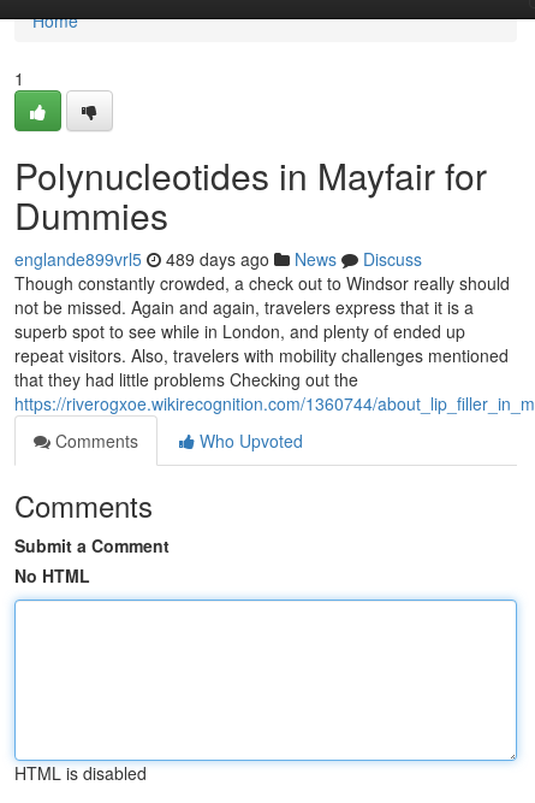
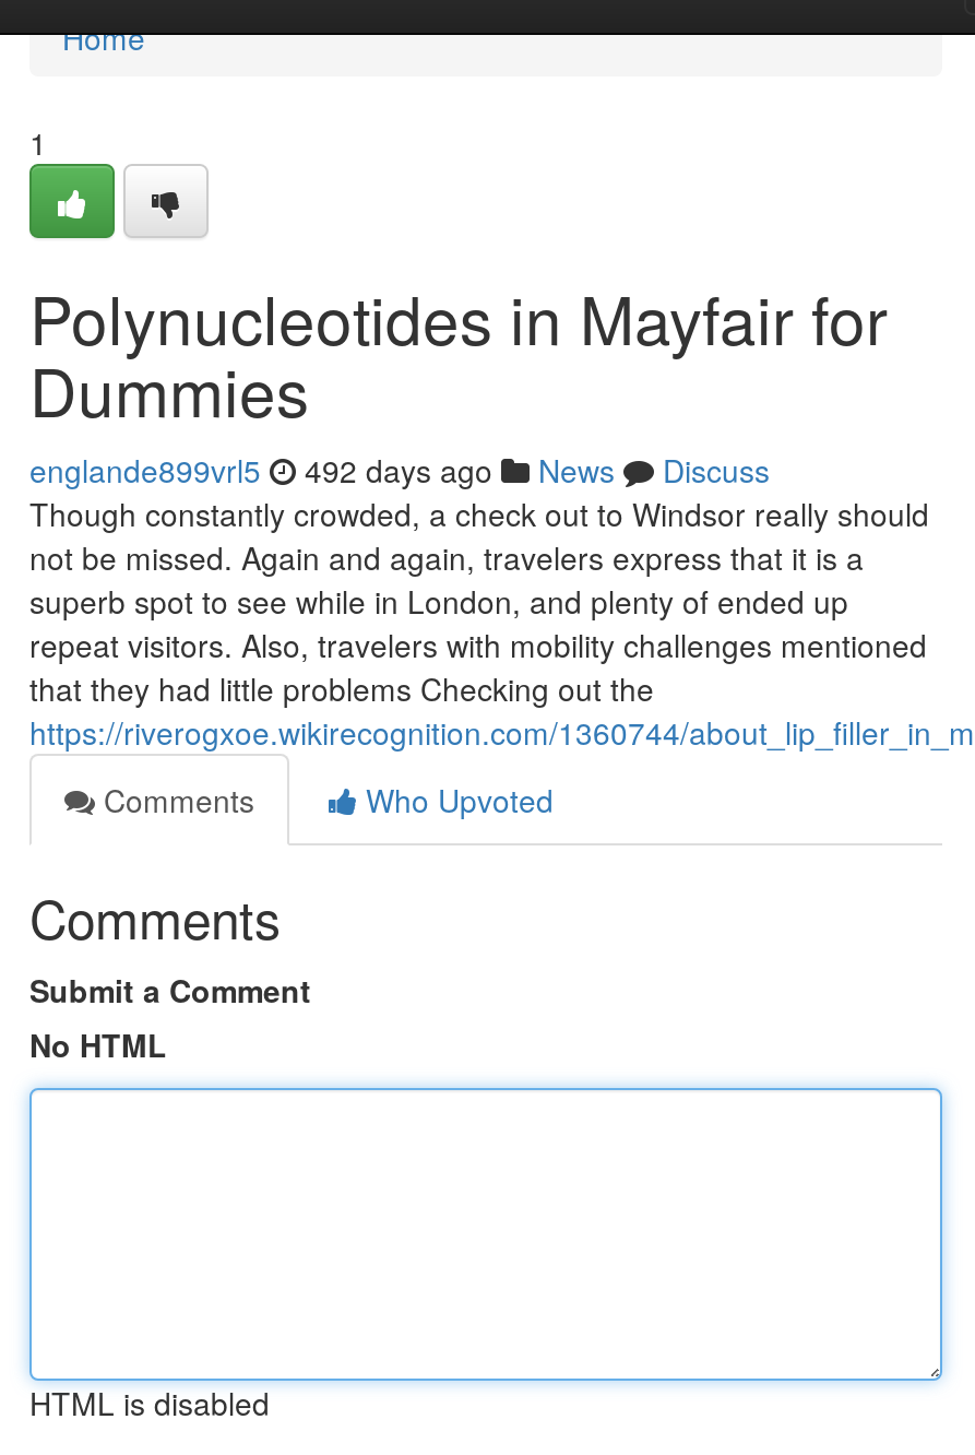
[14,247,422,271] englande899vrl5 489 days ago News Discuss -> [29,448,770,492] englande899vrl5 492 days ago News Discuss

